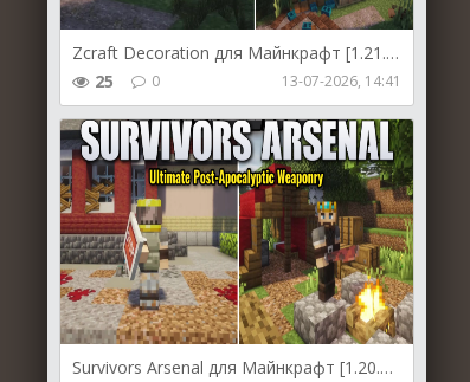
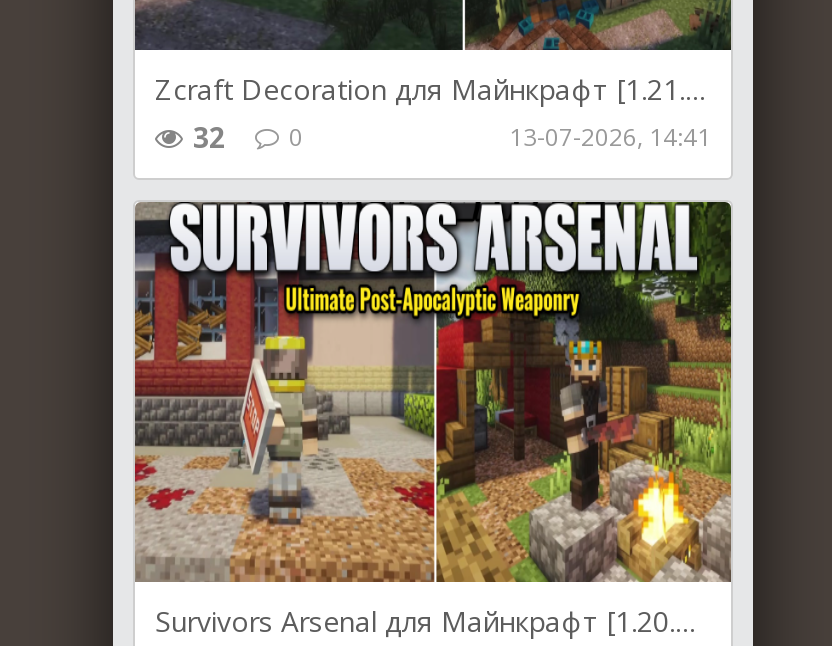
[95,70,160,92] 25 0 -> [193,118,303,156] 32 0

